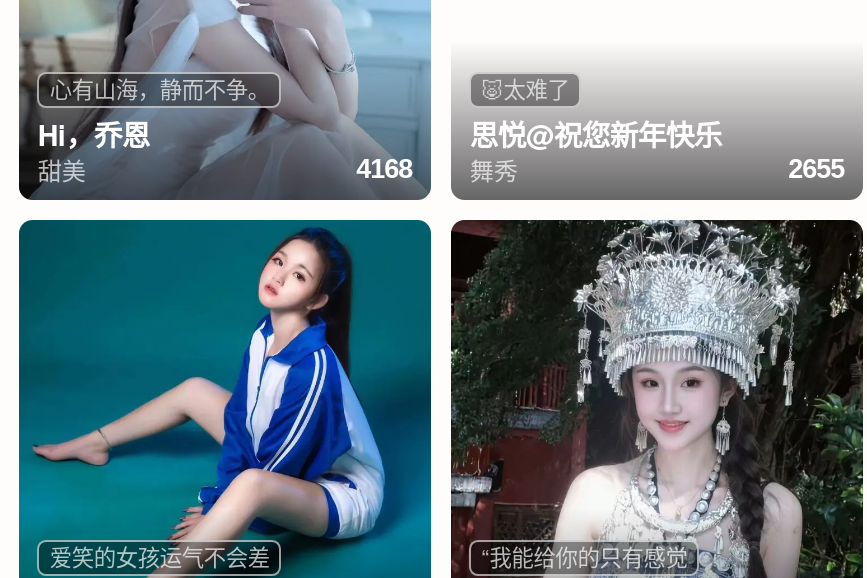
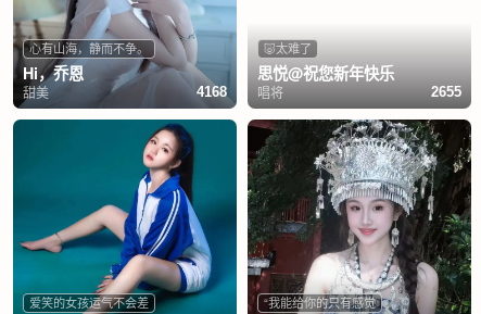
[470,153,518,187] 舞秀 -> [258,83,284,101] 唱将

